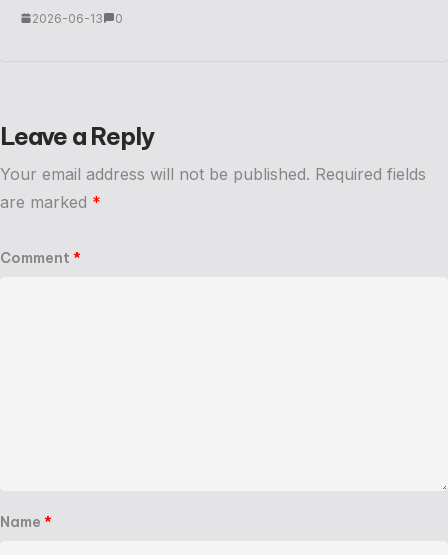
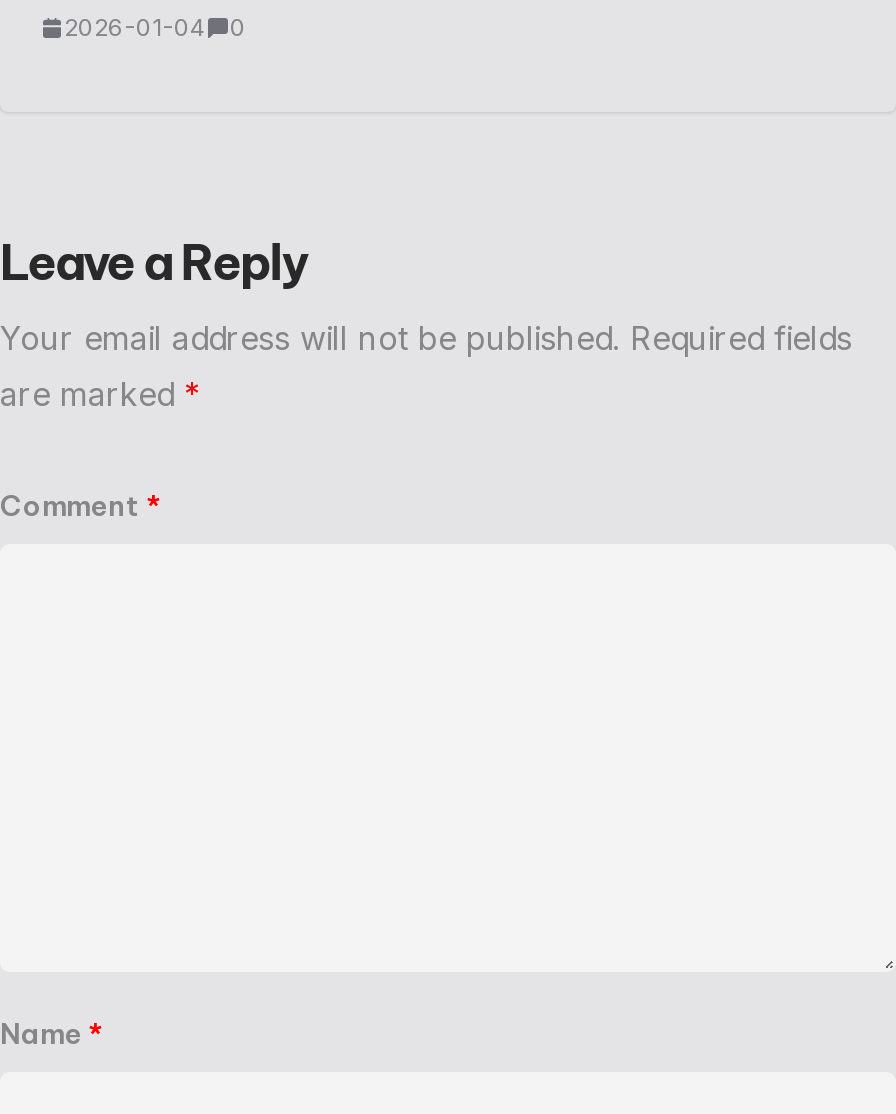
[32,10,103,25] 2026-06-13 -> [64,12,206,42] 2026-01-04

